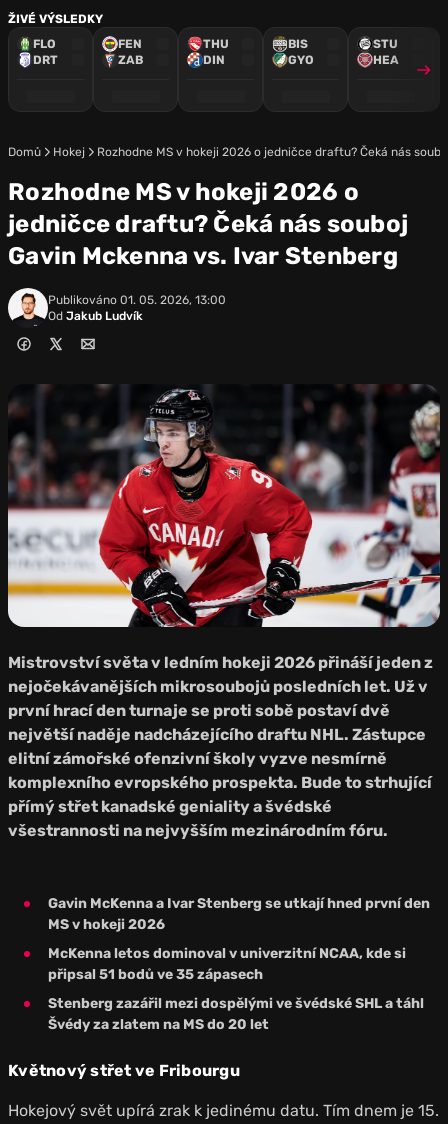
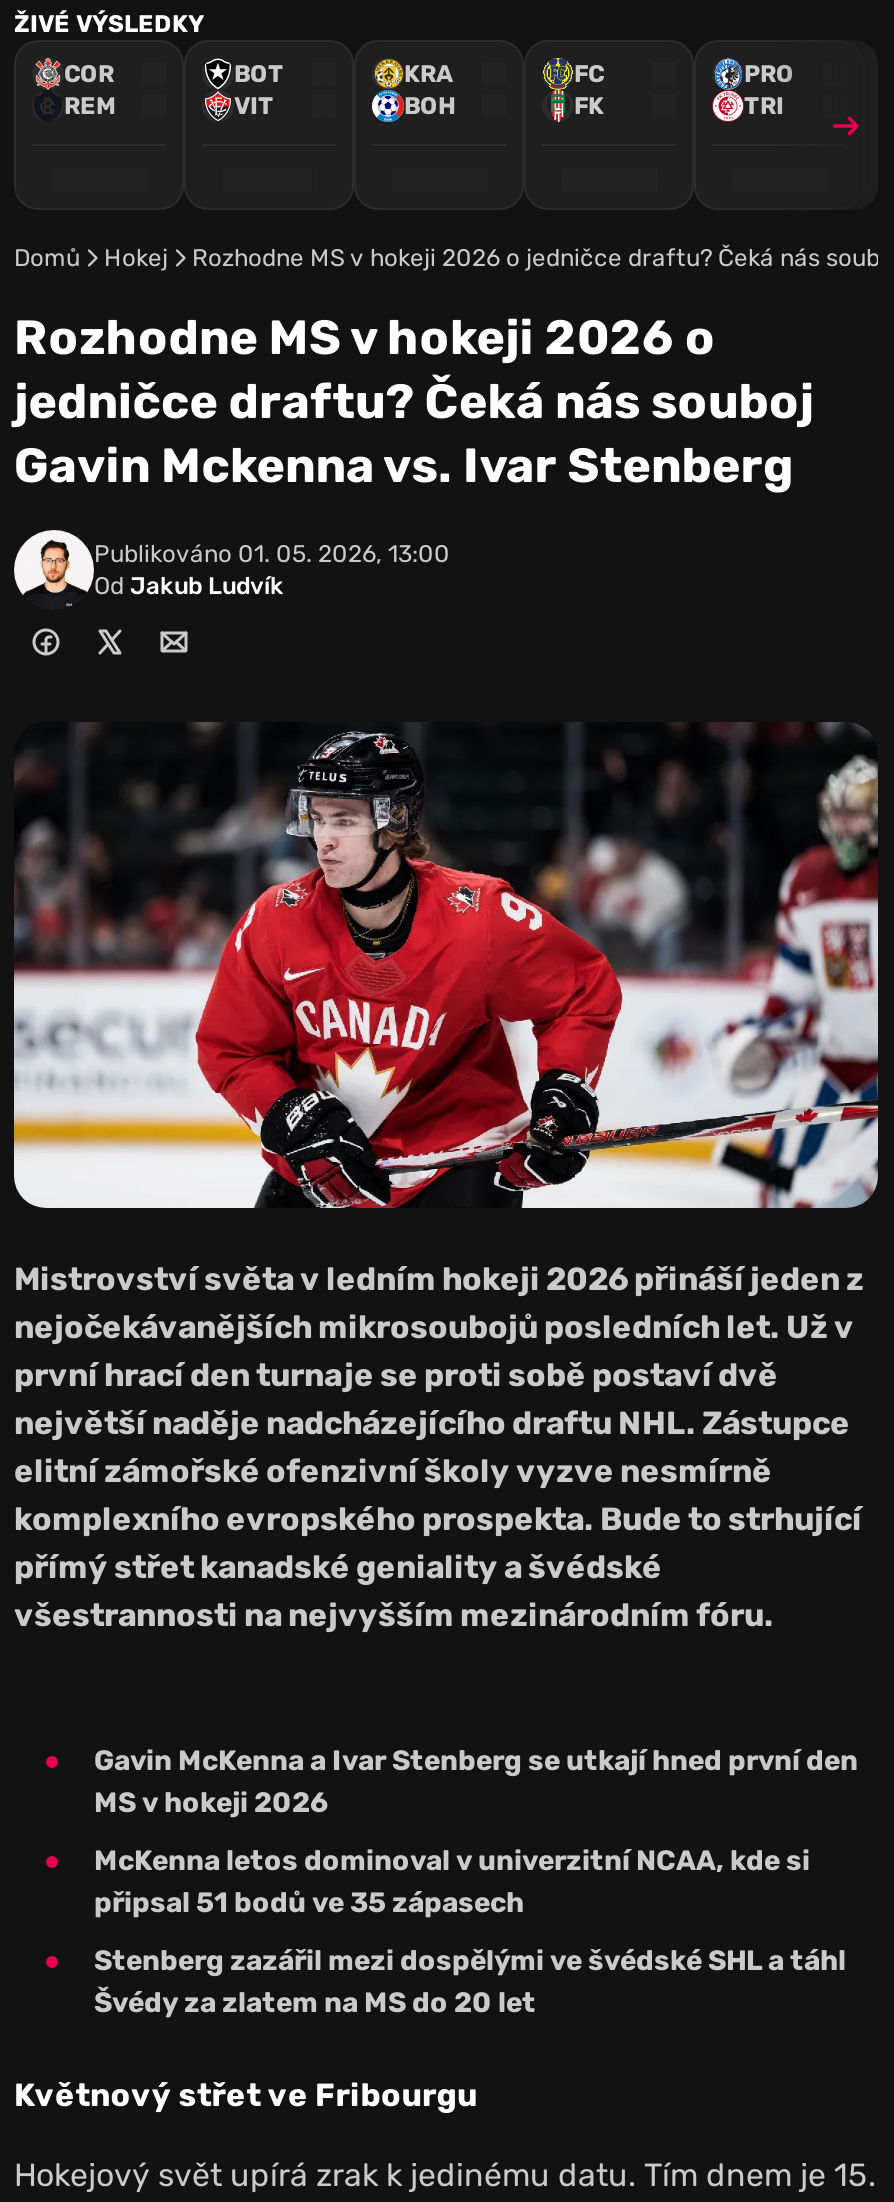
[33,37,58,67] FLO | DRT -> [64,60,116,120] COR | REM
[118,37,143,67] FEN | ZAB -> [234,60,284,120] BOT | VIT
[203,37,229,67] THU | DIN -> [404,60,456,120] KRA | BOH
[288,37,314,67] BIS | GYO -> [574,60,604,120] FC | FK
[373,37,399,67] STU | HEA -> [744,60,794,120] PRO | TRI

